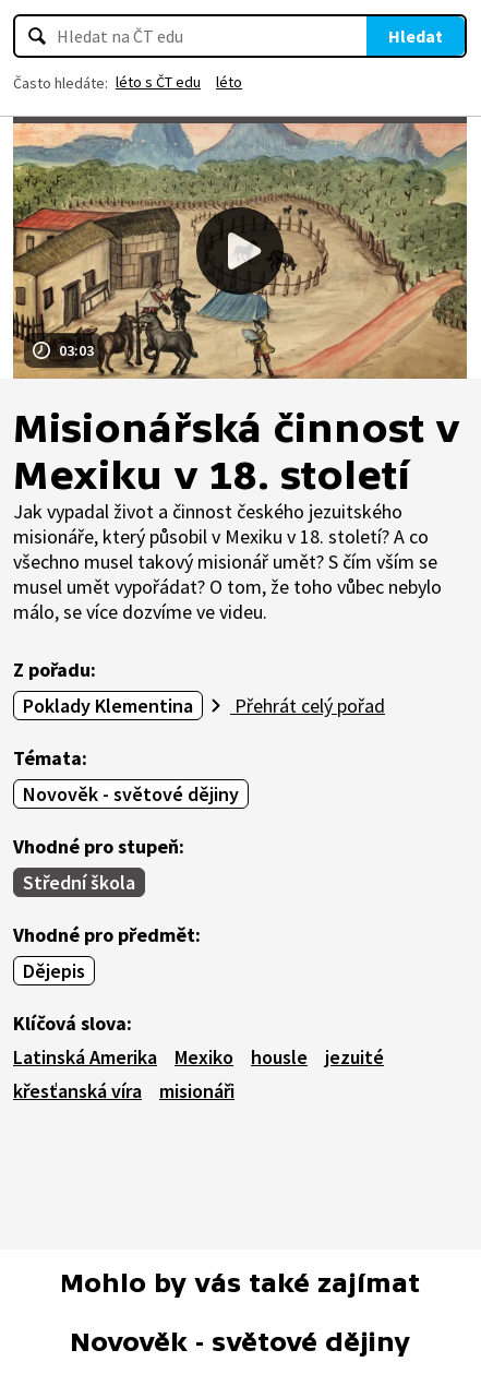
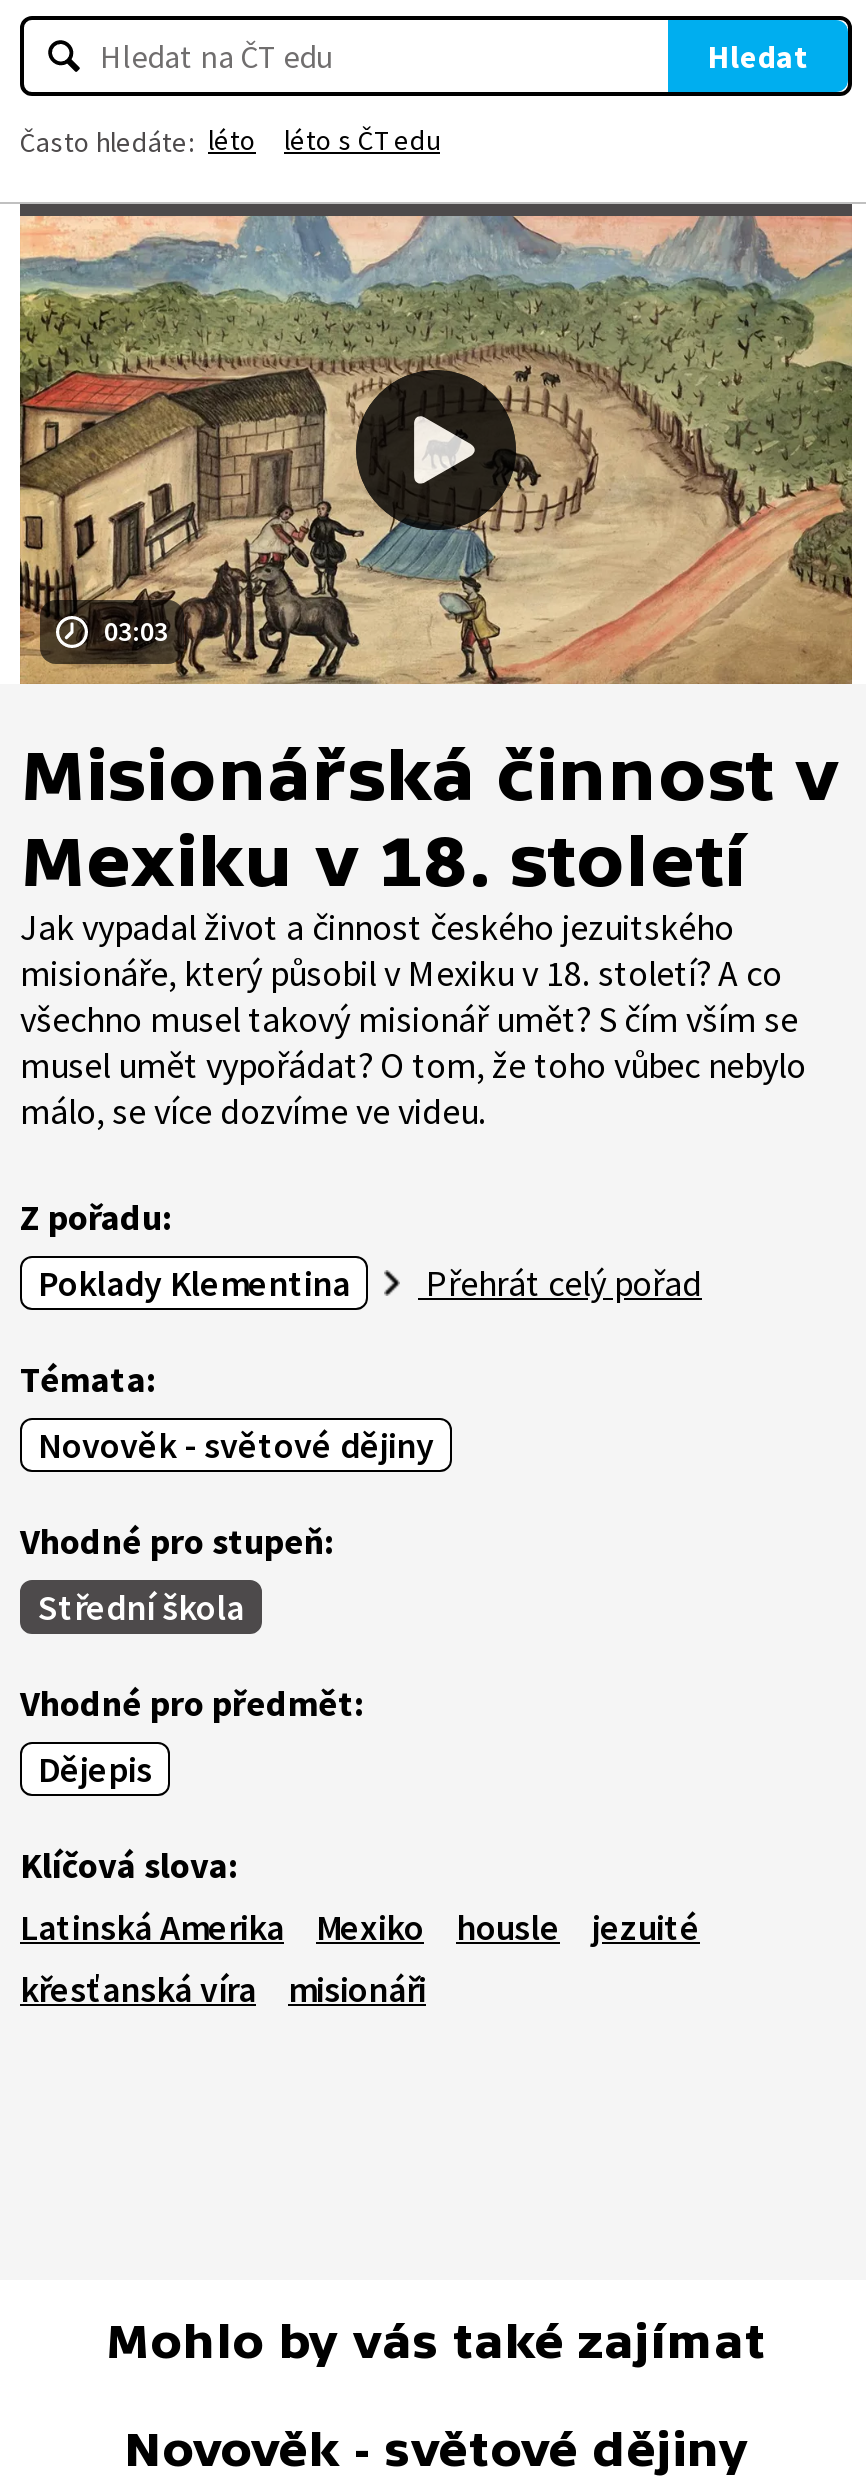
[13,72,242,93] Často hledáte: léto s ČT edu | léto -> [20,122,440,160] Často hledáte: léto | léto s ČT edu

